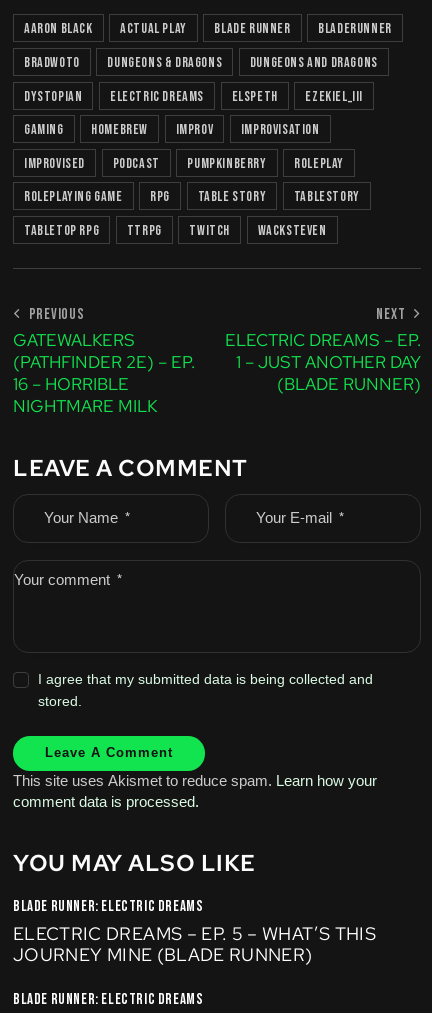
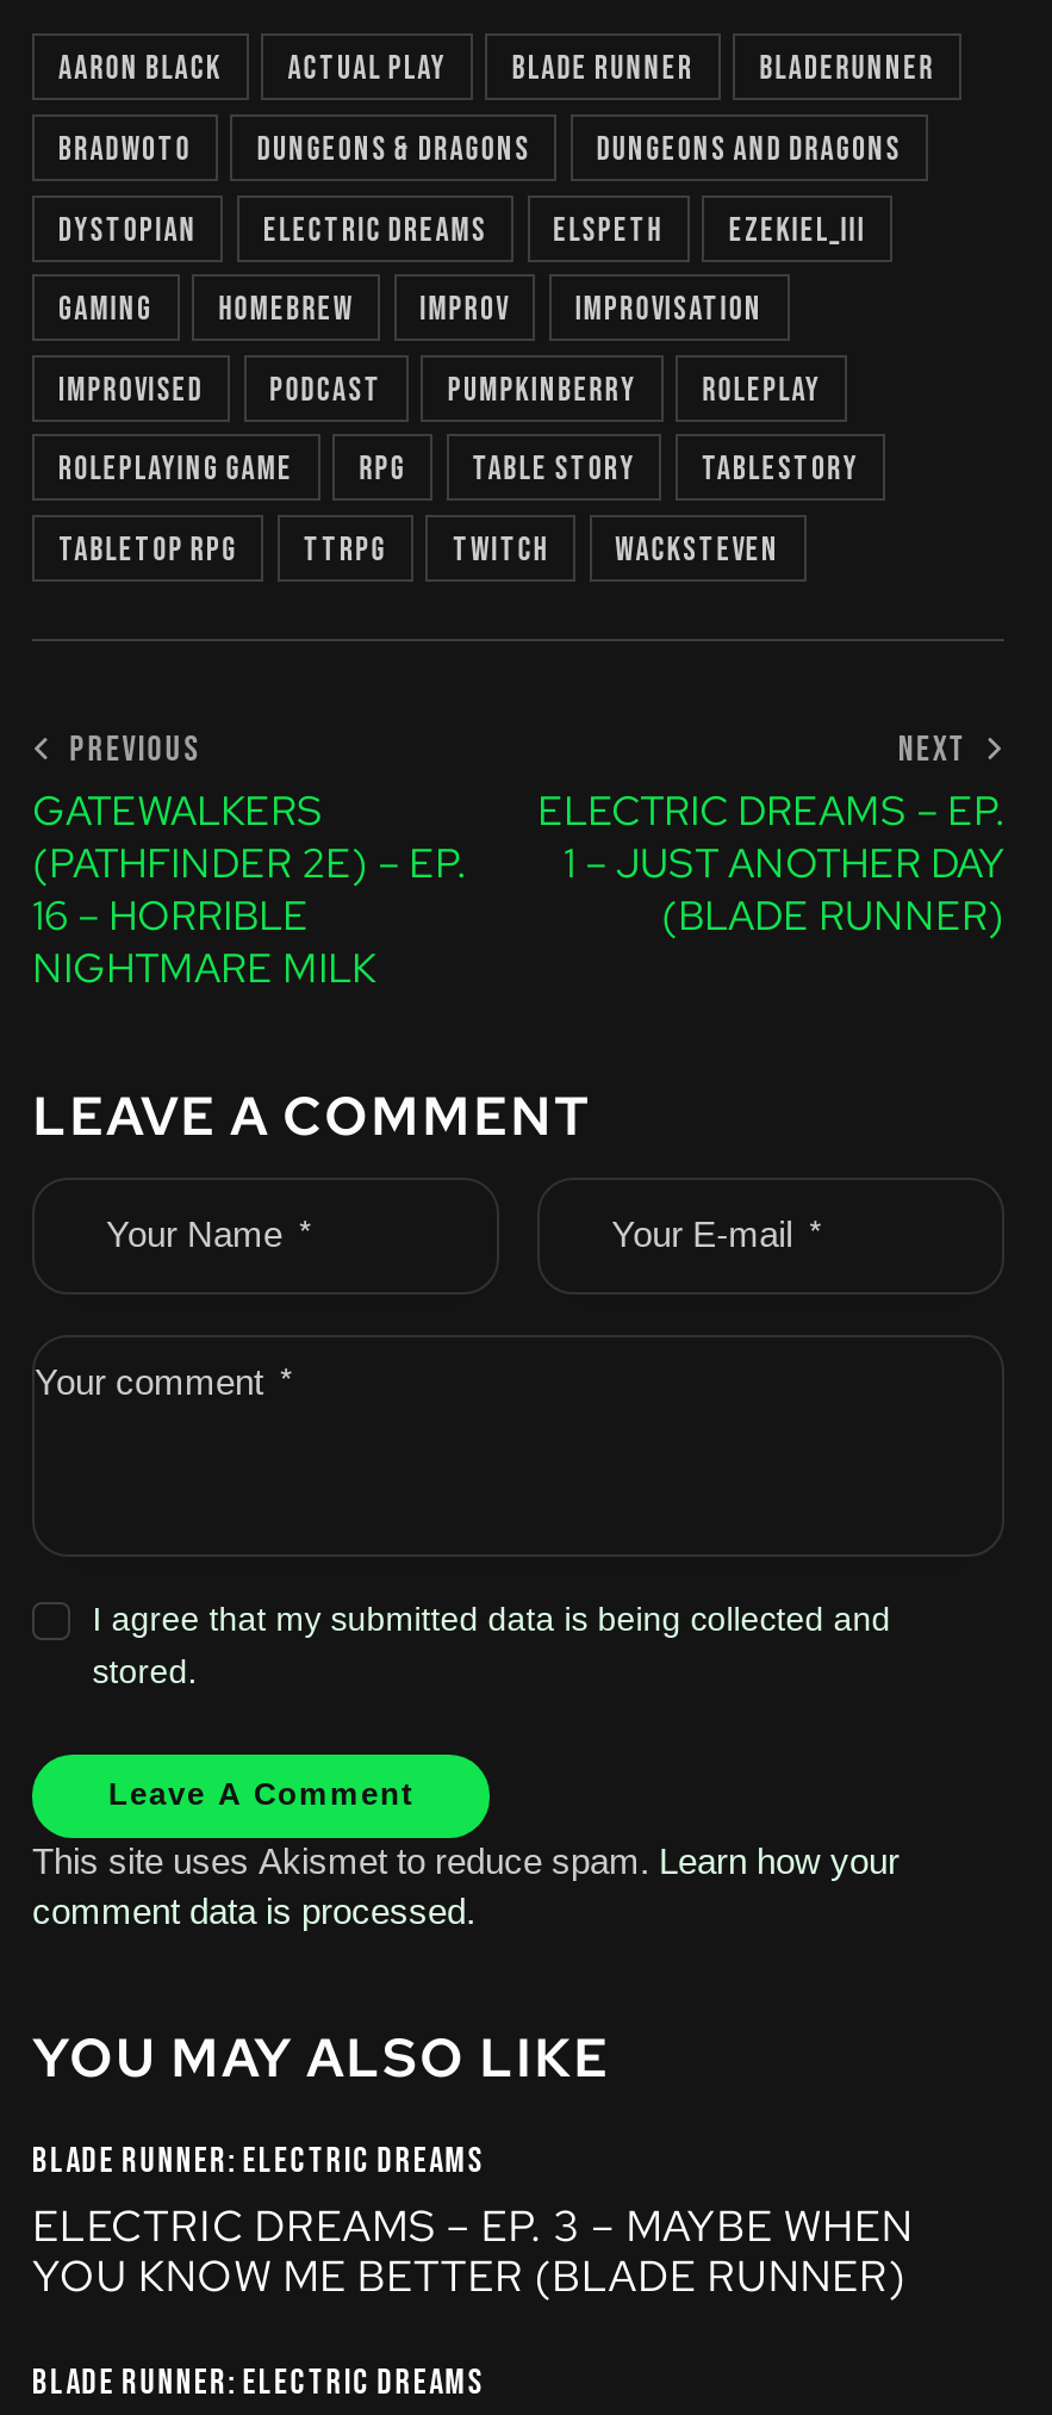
[13,922,376,966] ELECTRIC DREAMS – EP. 5 – WHAT’S THIS | JOURNEY MINE (BLADE RUNNER) -> [32,2198,913,2303] ELECTRIC DREAMS – EP. 3 – MAYBE WHEN | YOU KNOW ME BETTER (BLADE RUNNER)

